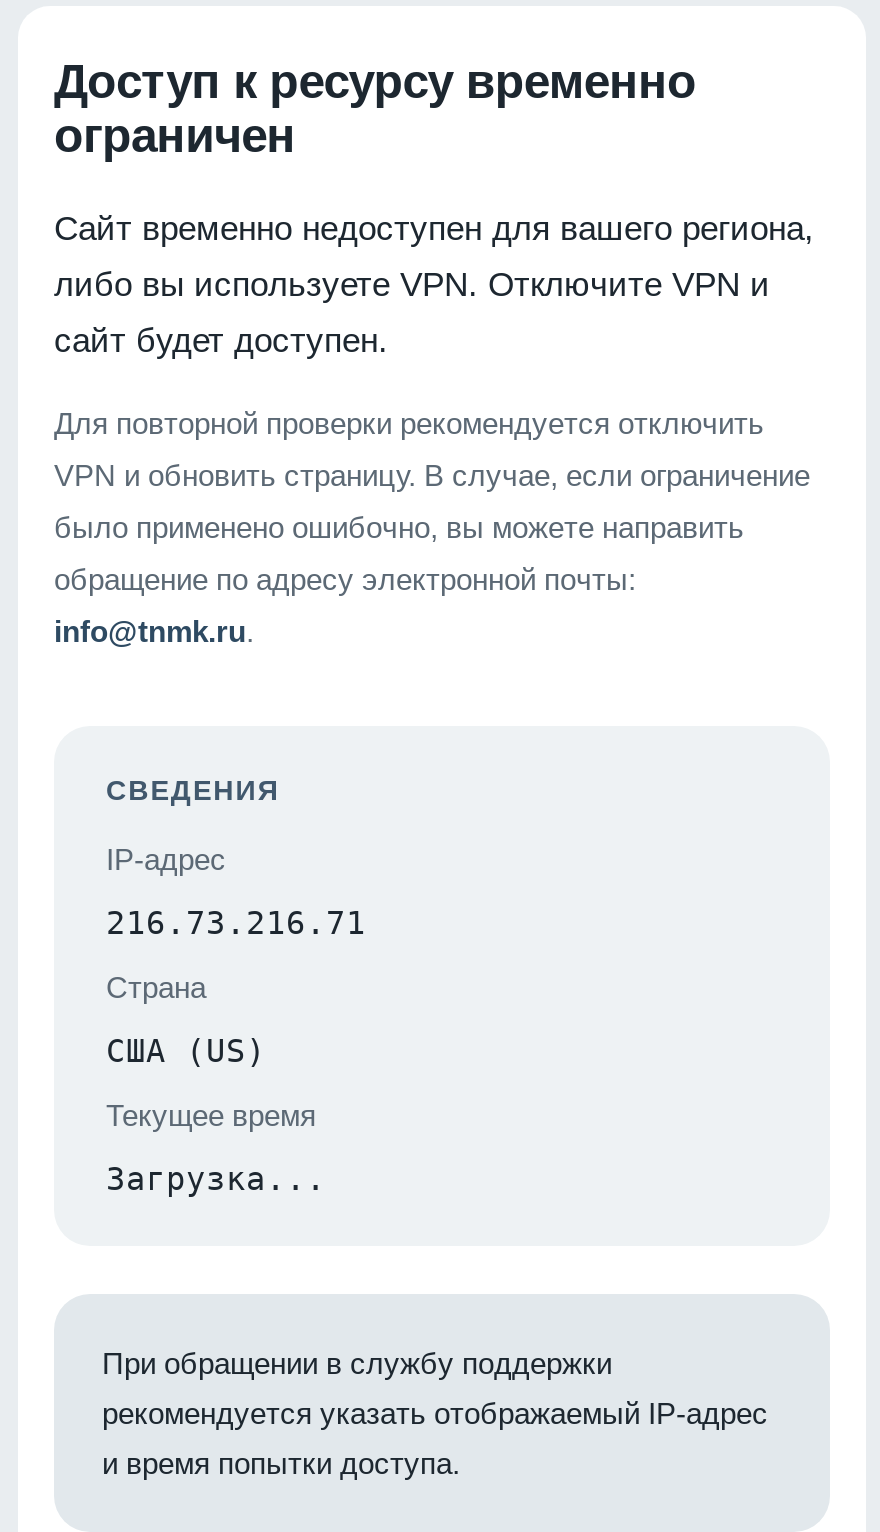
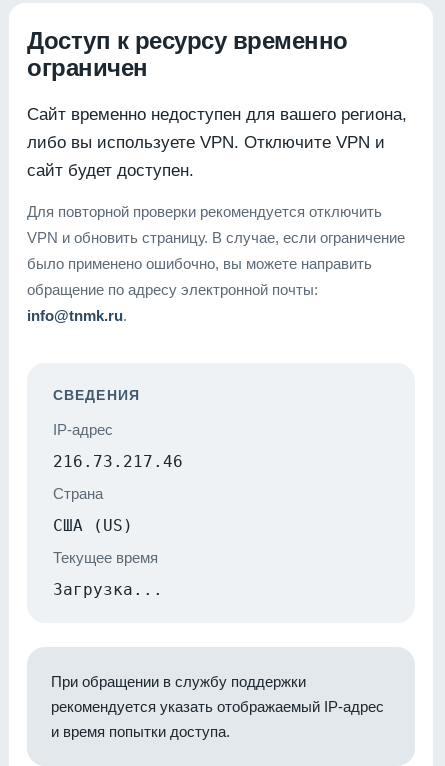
[106,903,366,941] 216.73.216.71 -> [53,451,183,470] 216.73.217.46

